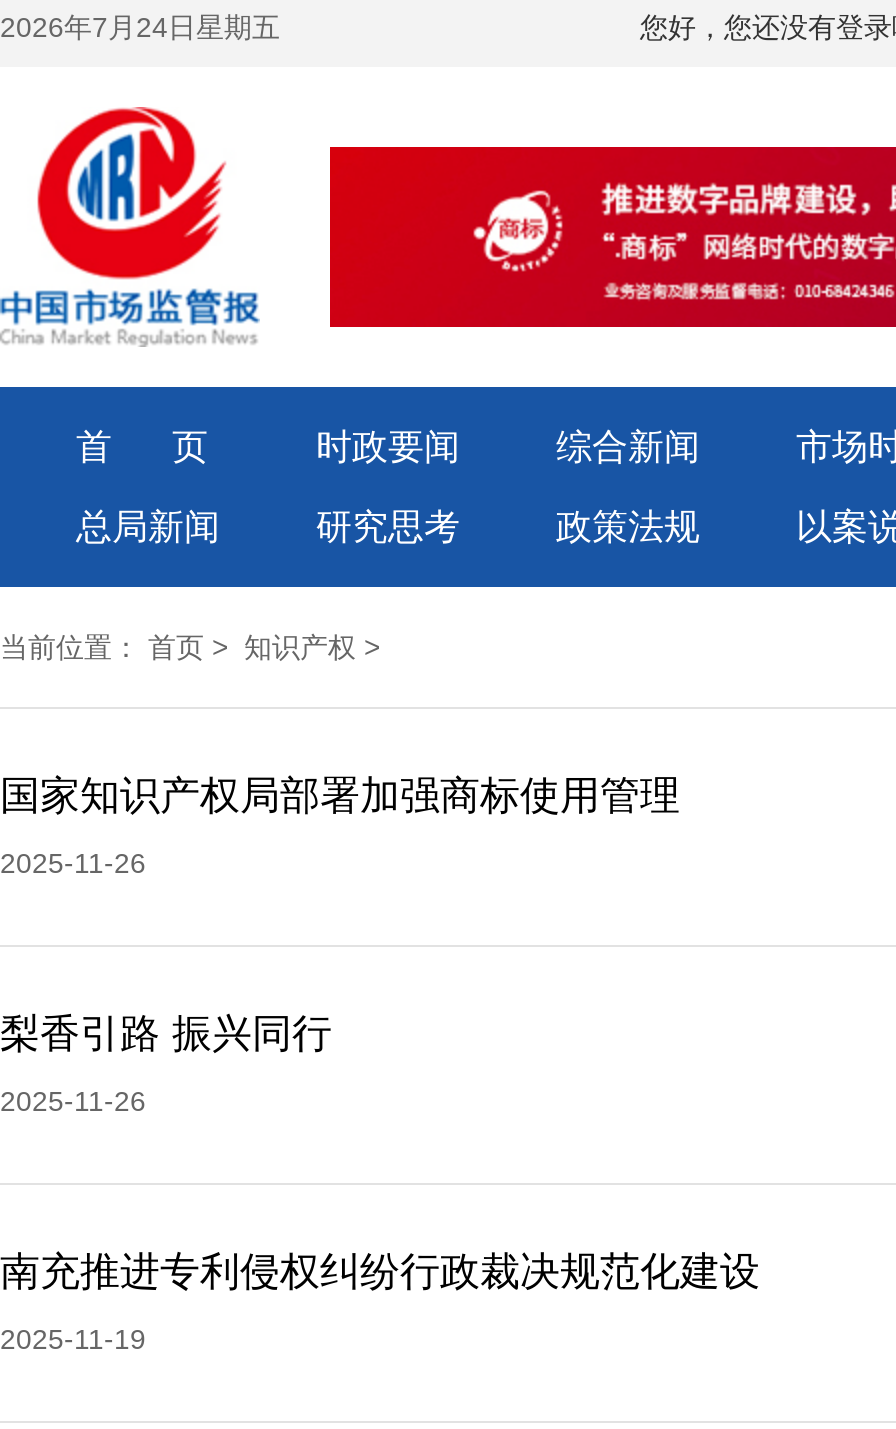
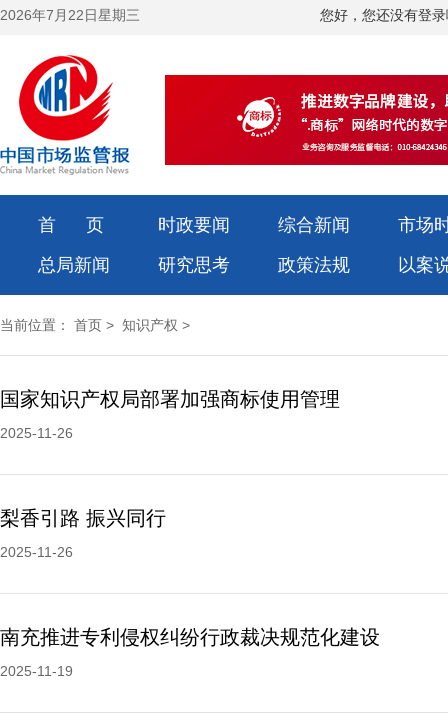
[0,11,280,43] 2026年7月24日星期五 -> [0,7,140,23] 2026年7月22日星期三

